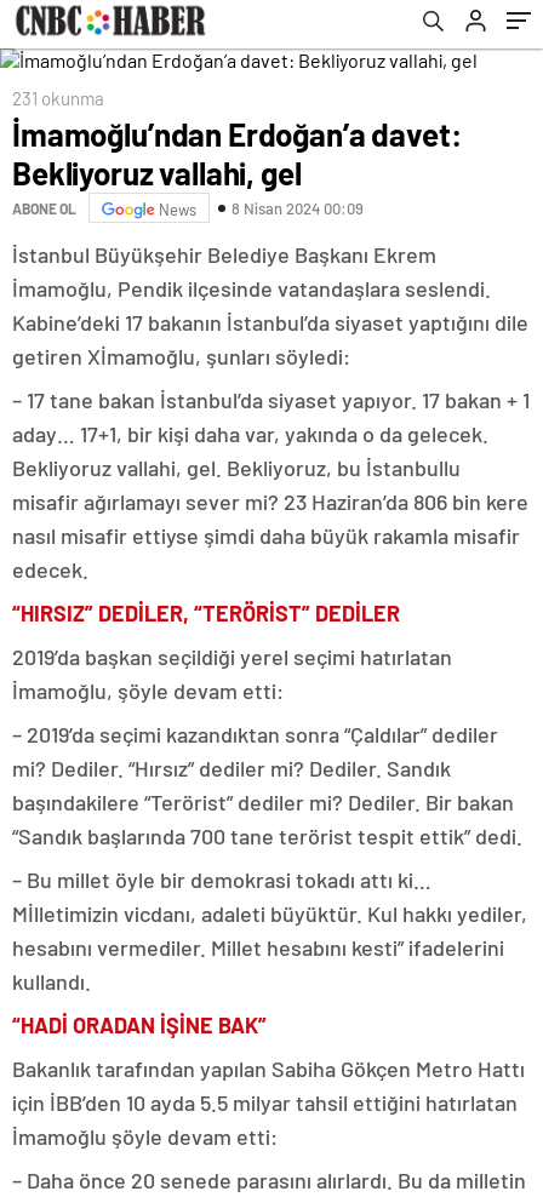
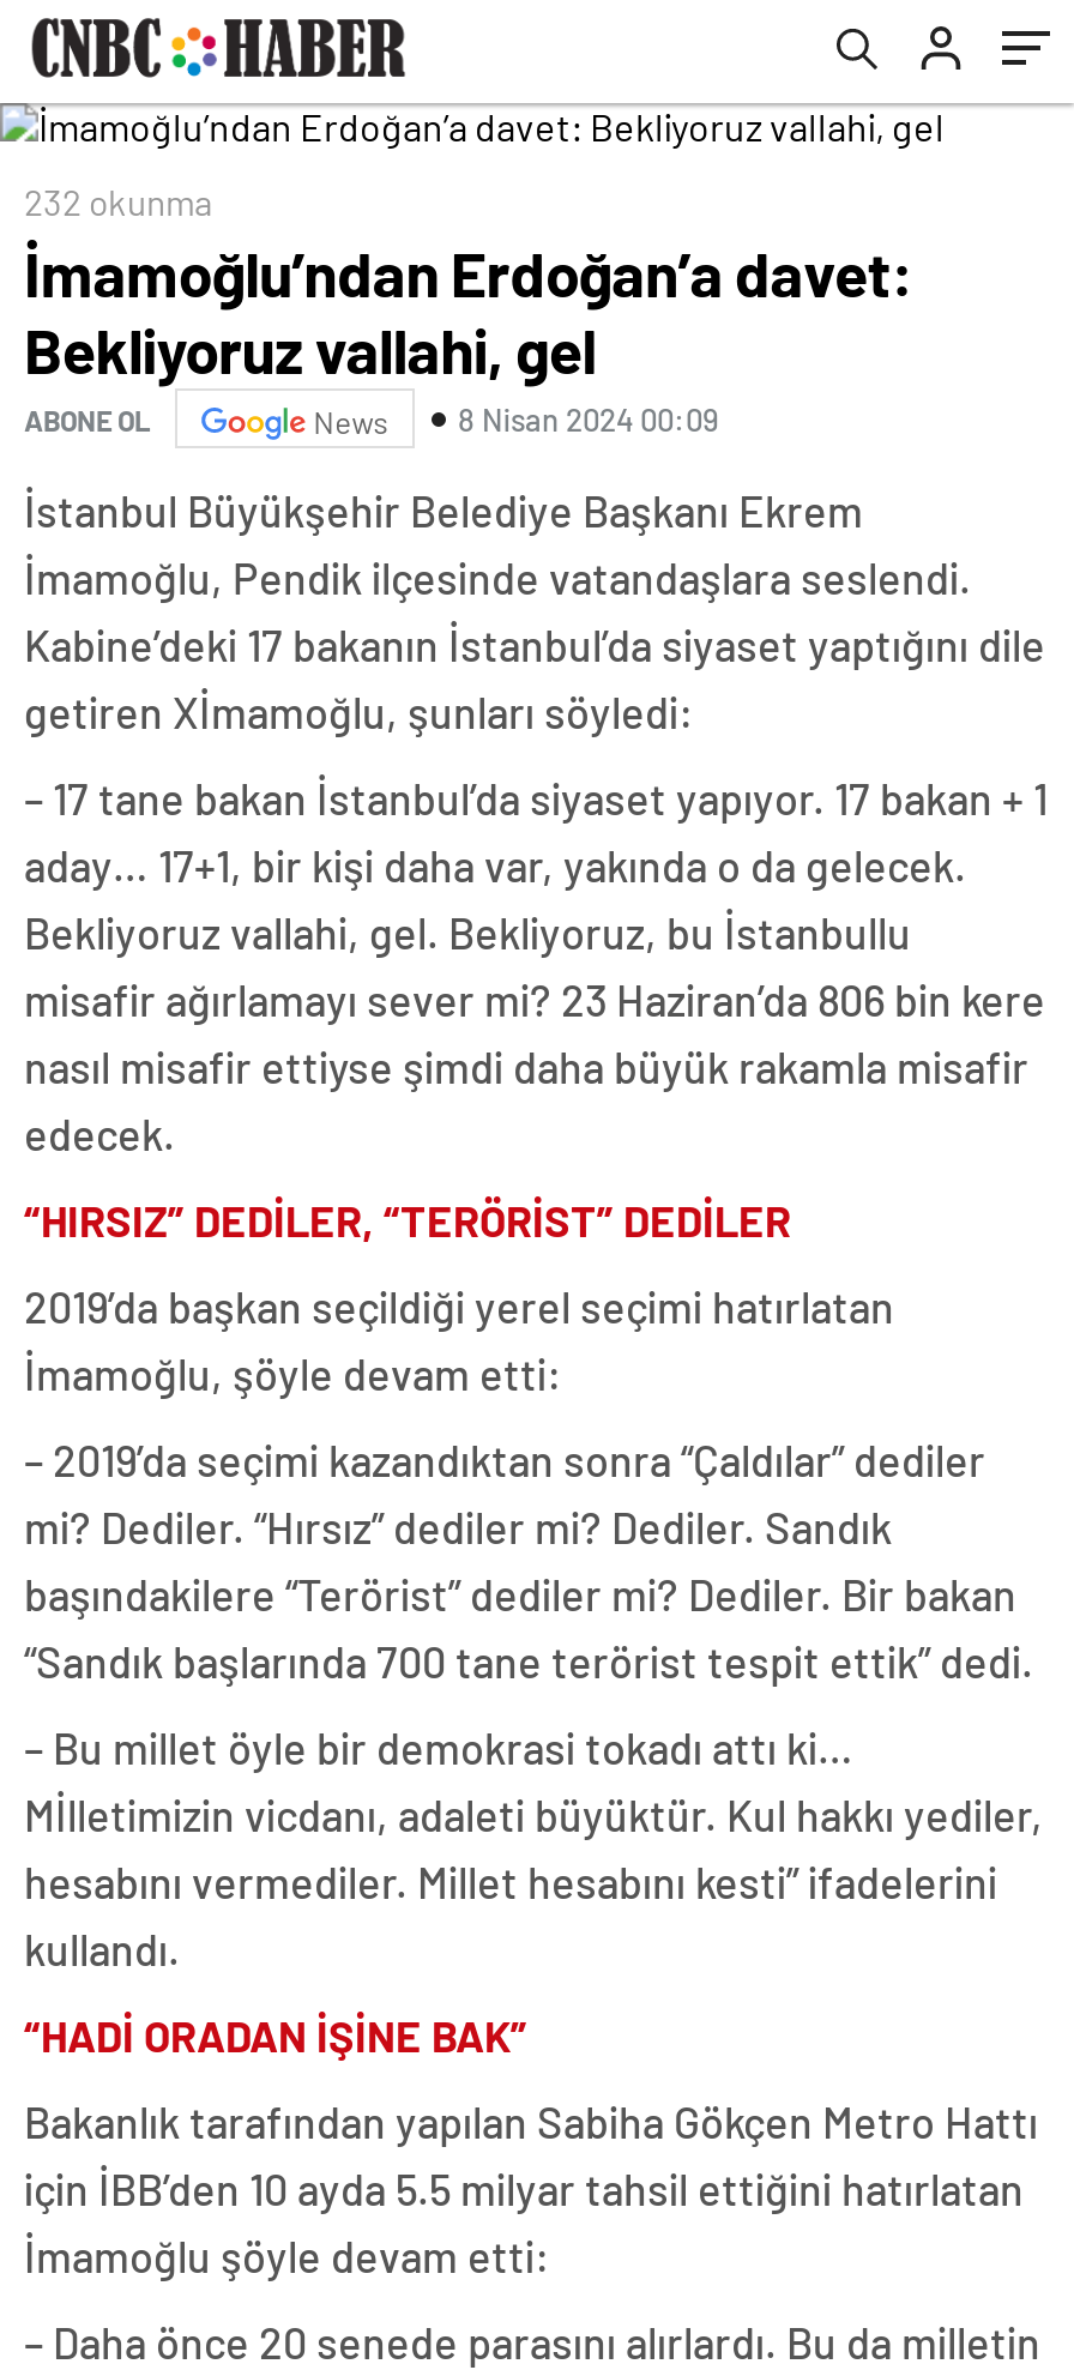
[12,87,104,109] 231 okunma -> [24,180,213,223] 232 okunma

